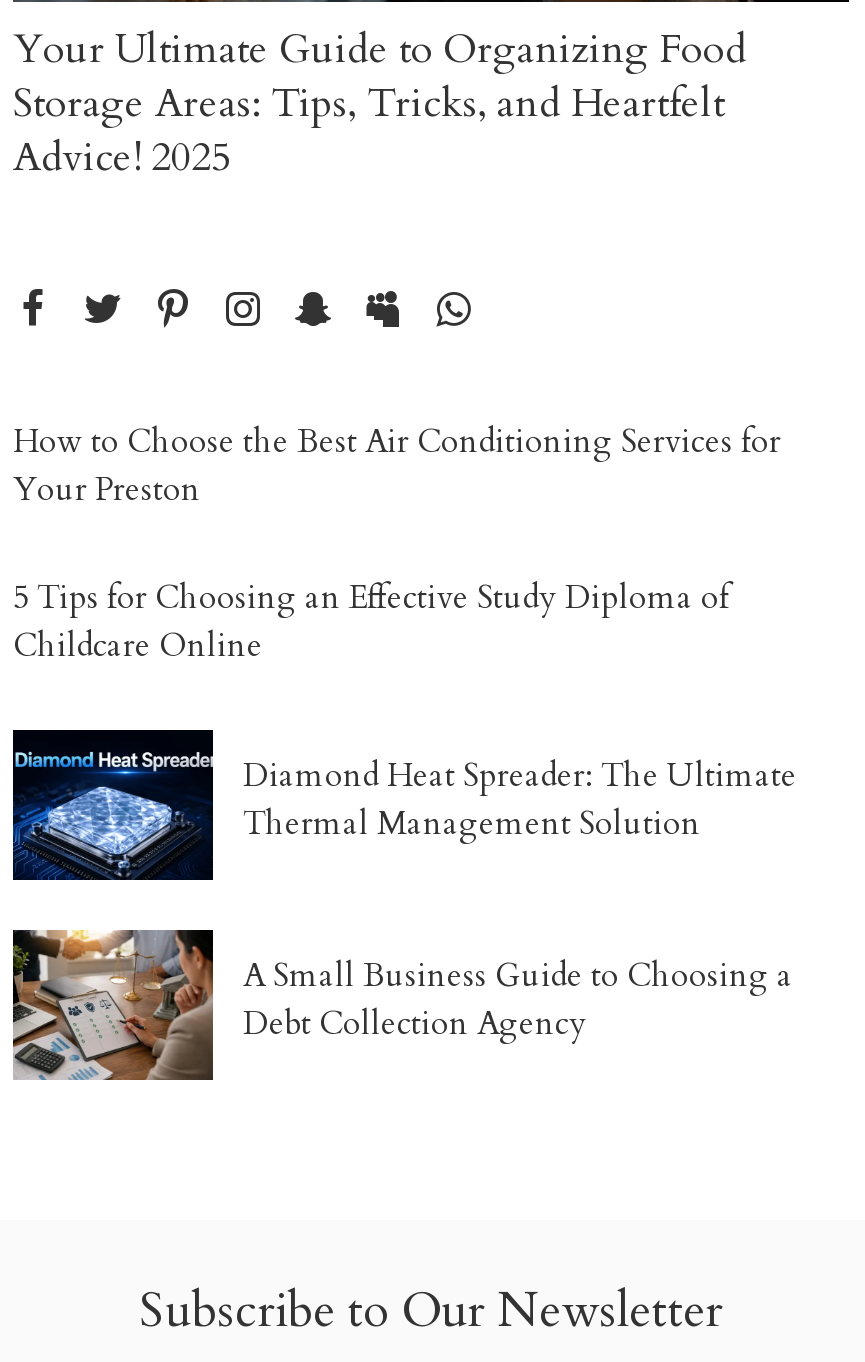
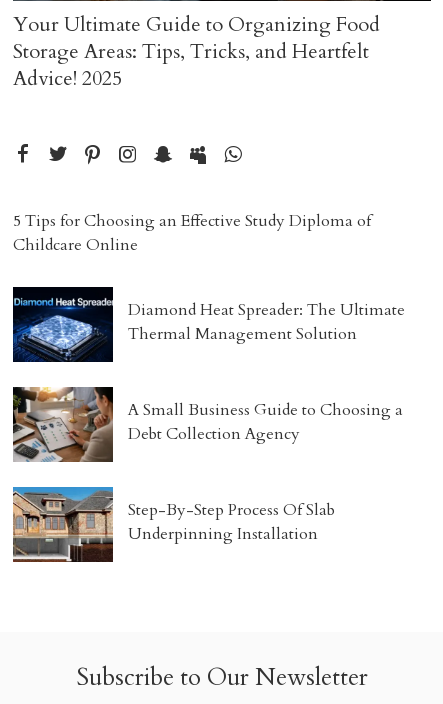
[13,421,781,513] How to Choose the Best Air Conditioning Services for | Your Preston -> none
moved [11,577,797,1047] -> [12,210,405,445]: [image] | 5 Tips for Choosing an Effective Study Diploma of | Childcare Online | Diamond Heat Spreader: The Ultimate | Thermal Management Solution | A Small Business Guide to Choosing a | Debt Collection Agency
none -> [12,486,335,563] [image] | Step-By-Step Process Of Slab | Underpinning Installation

